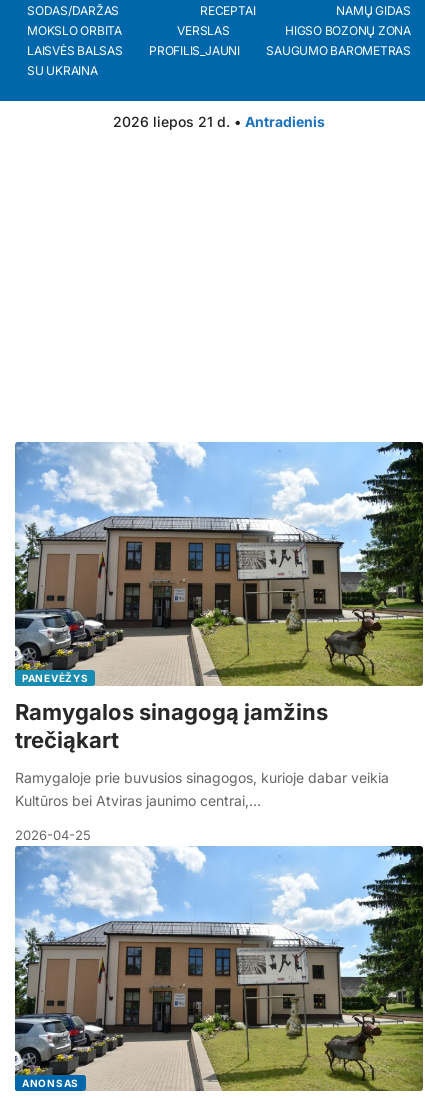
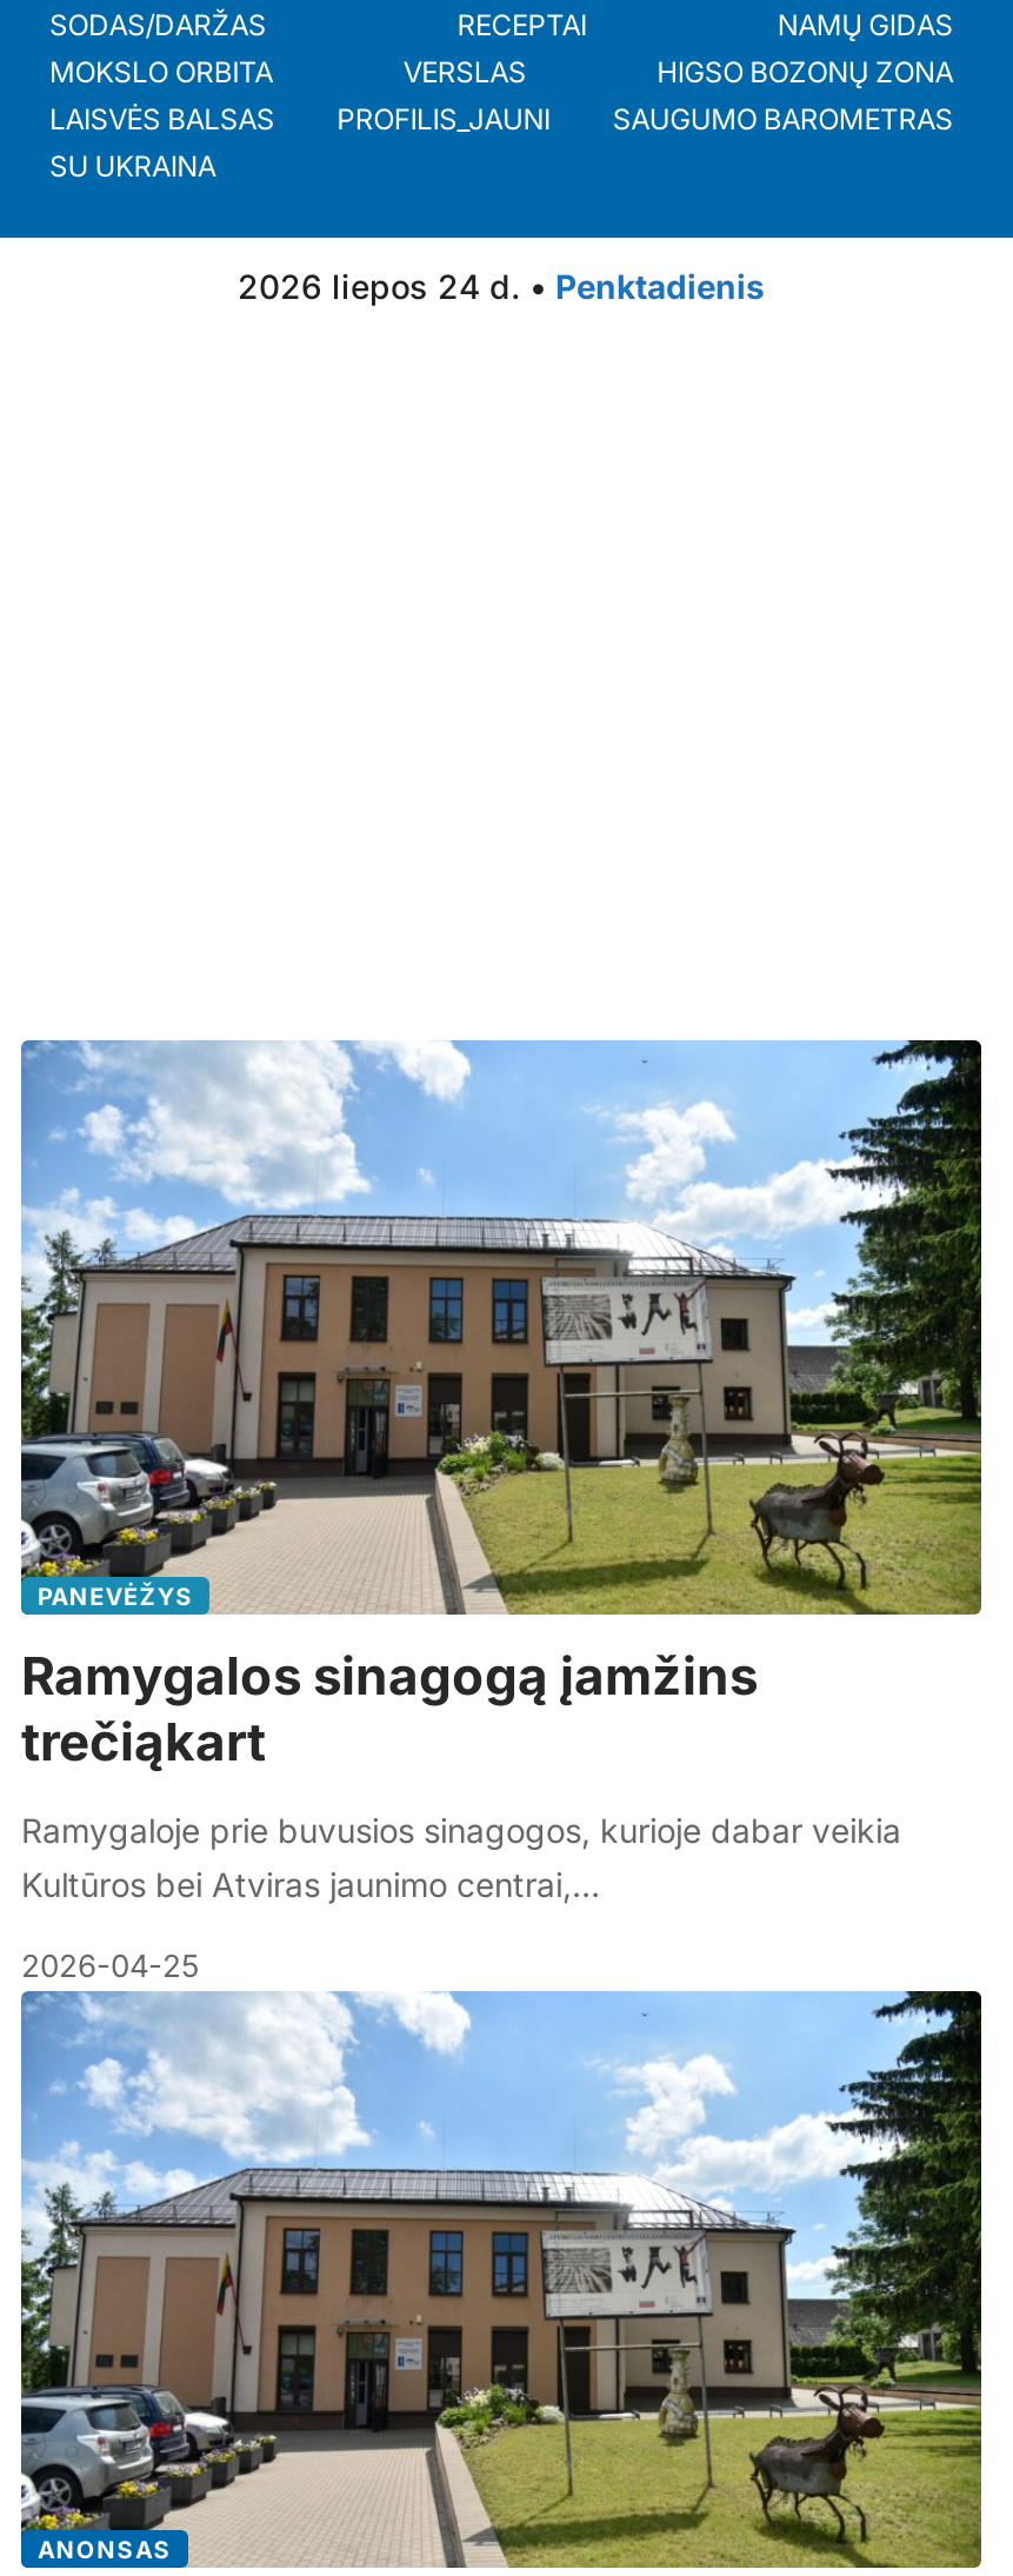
[113,113,325,130] 2026 liepos 21 d. • Antradienis -> [238,265,765,305] 2026 liepos 24 d. • Penktadienis

